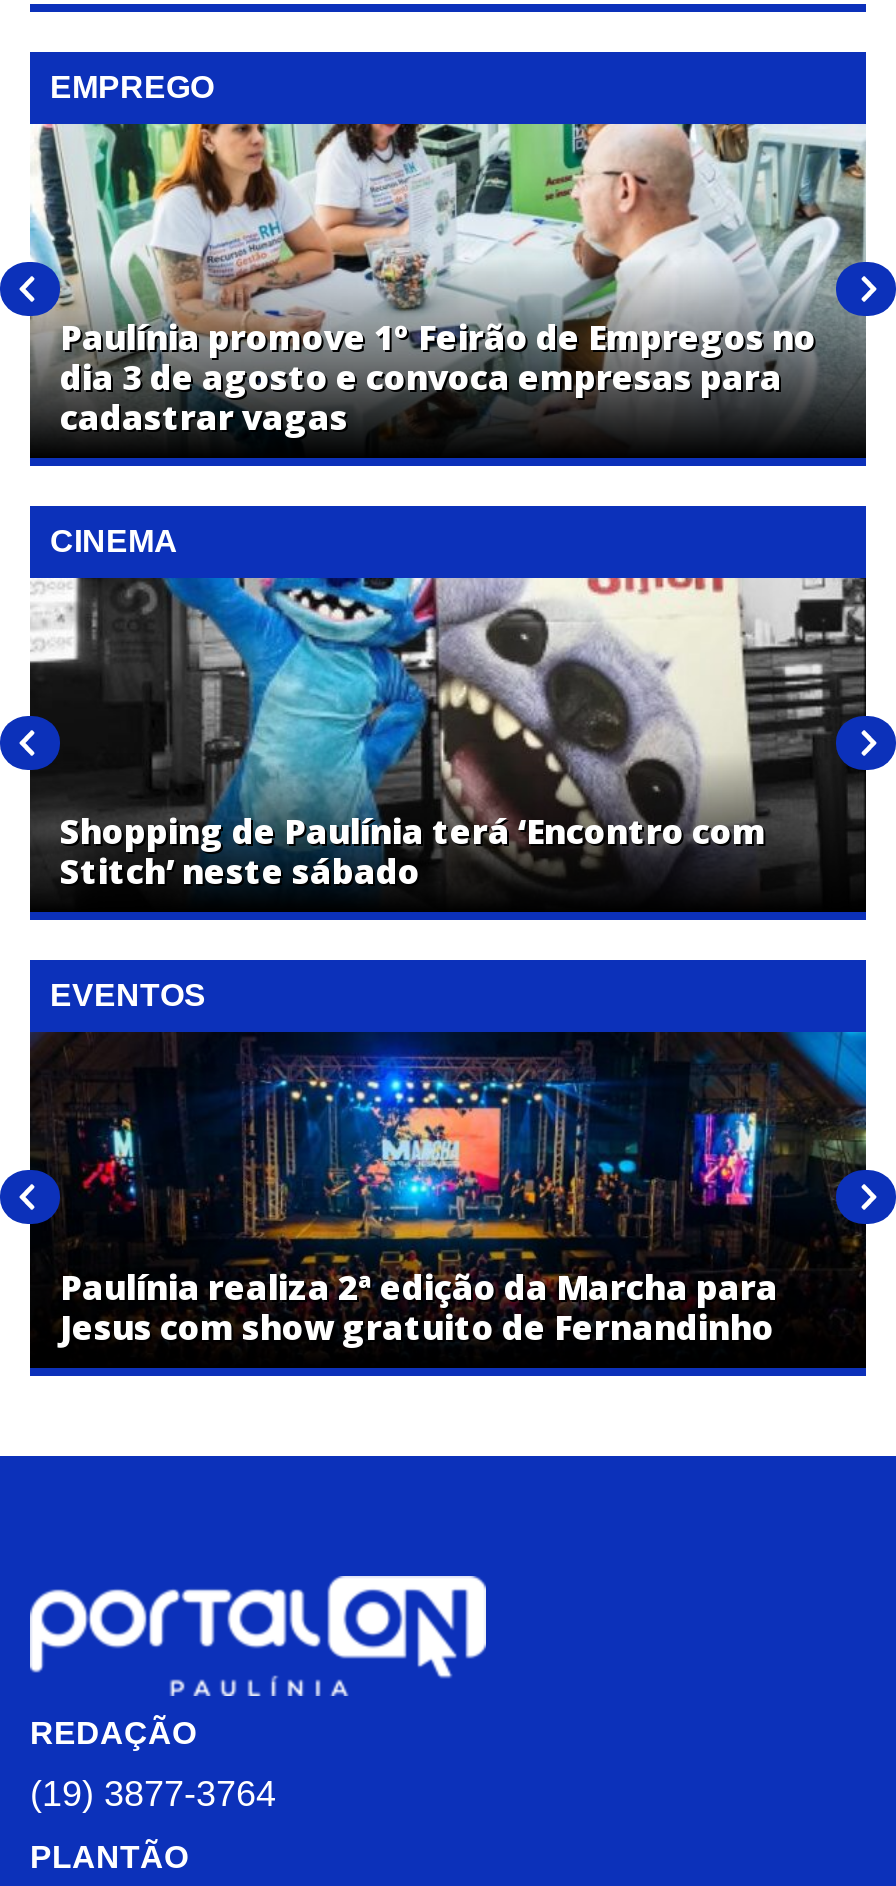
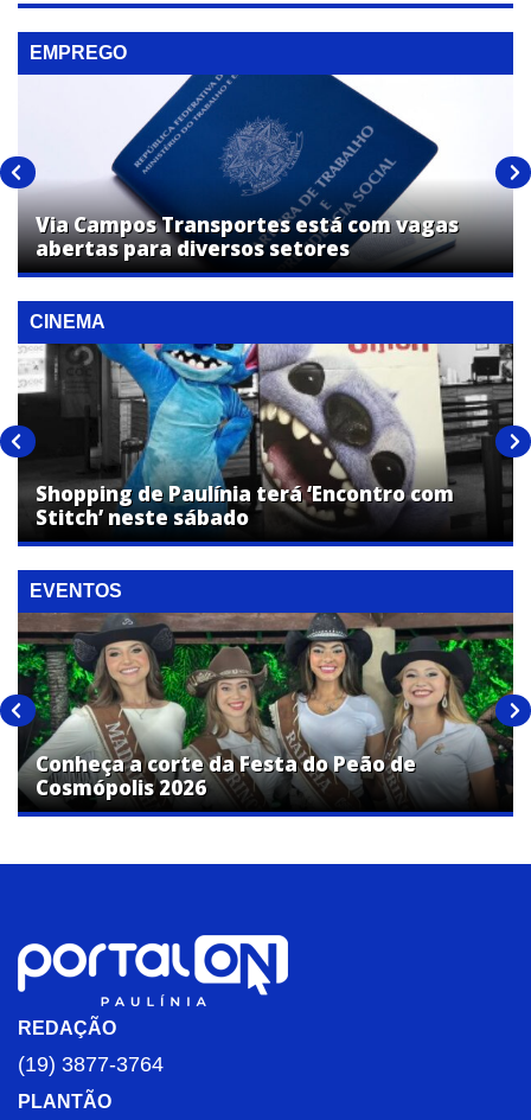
[30,122,868,440] [image] | Paulínia promove 1º Feirão de Empregos no | dia 3 de agosto e convoca empresas para | cadastrar vagas -> [18,73,513,262] [image] | Via Campos Transportes está com vagas | abertas para diversos setores
[28,1030,868,1349] [image] | Paulínia realiza 2ª edição da Marcha para | Jesus com show gratuito de Fernandinho -> [17,612,514,801] [image] | Conheça a corte da Festa do Peão de | Cosmópolis 2026

